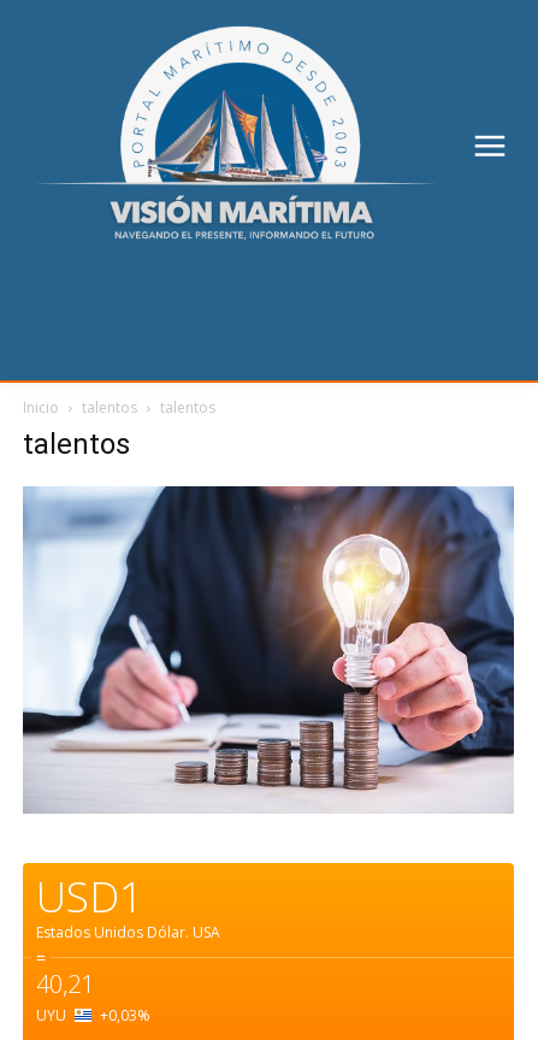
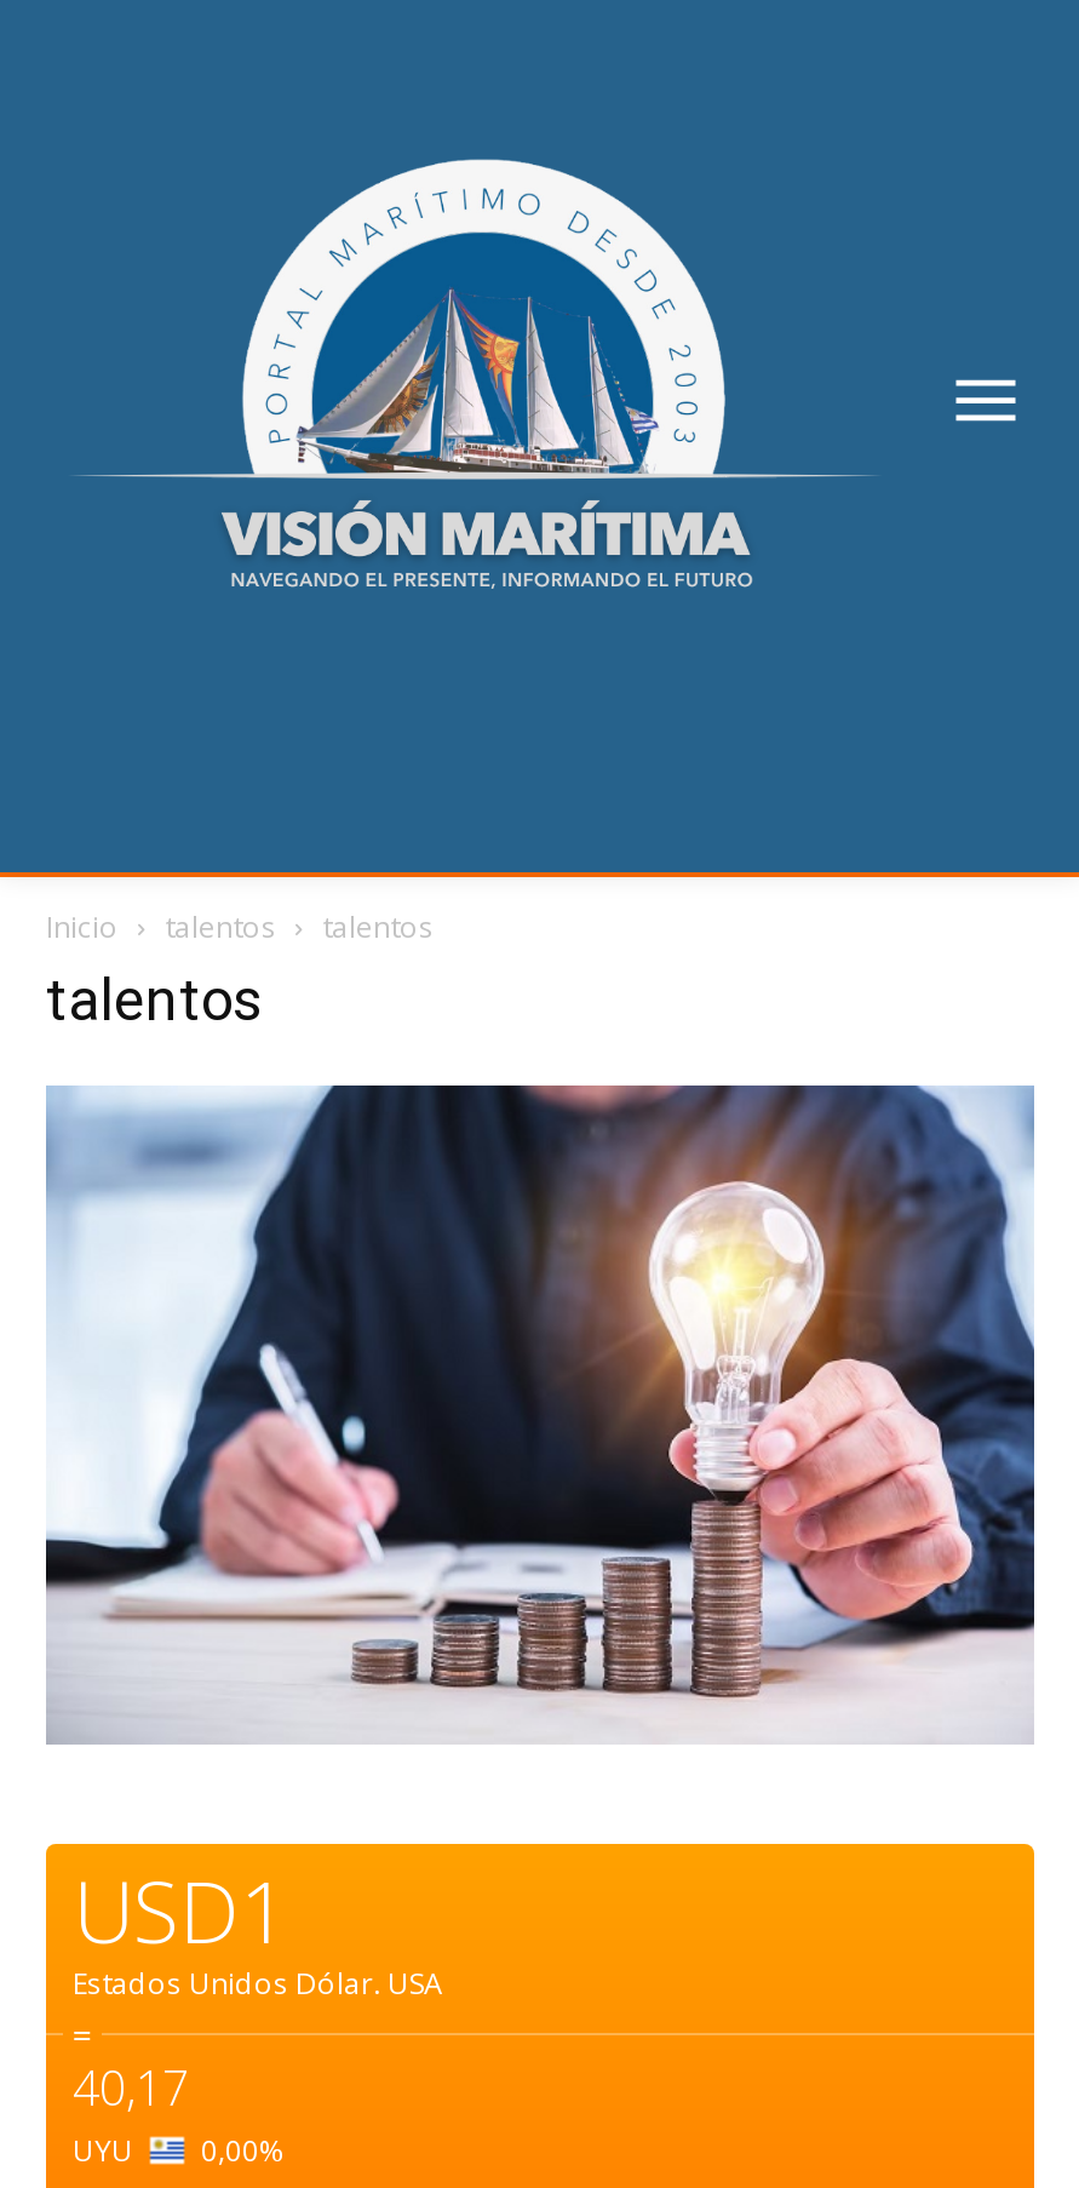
[36,968,94,1000] 40,21 -> [73,2055,189,2120] 40,17
[36,1005,150,1026] UYU +0,03% -> [73,2130,286,2171] UYU 0,00%

